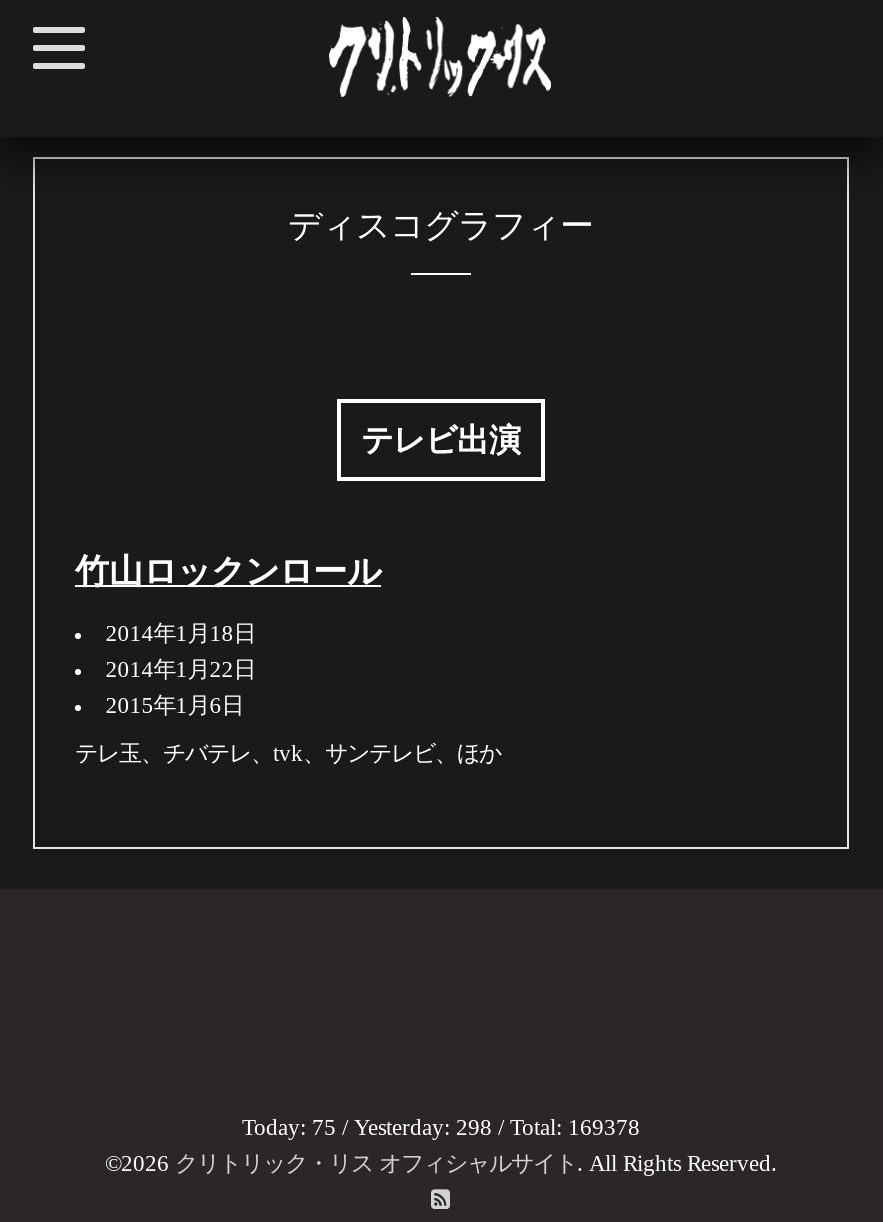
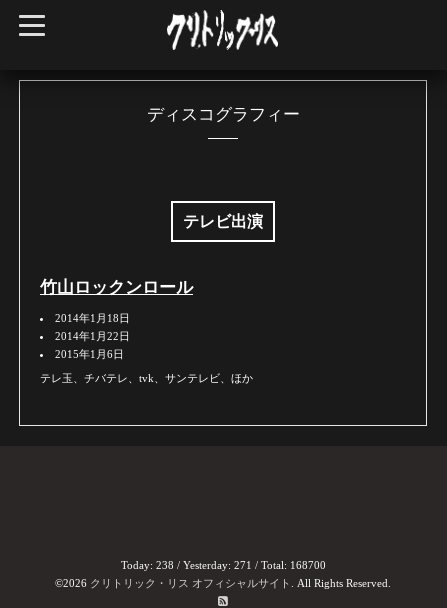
[242,1114,640,1138] Today: 75 / Yesterday: 298 / Total: 169378 -> [120,559,325,571] Today: 238 / Yesterday: 271 / Total: 168700

